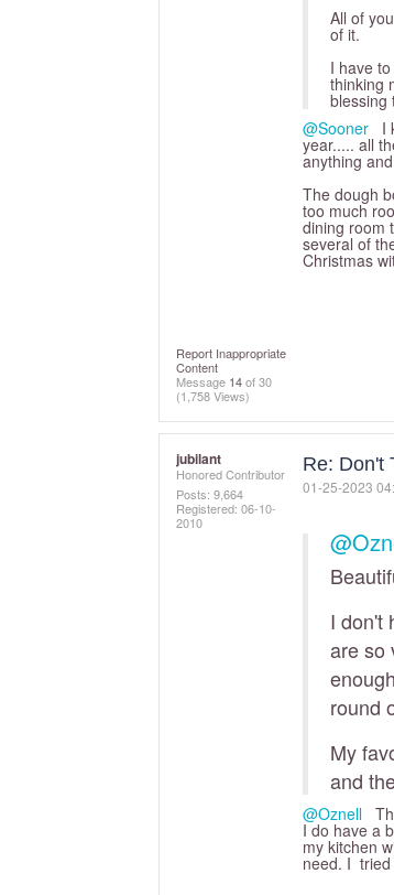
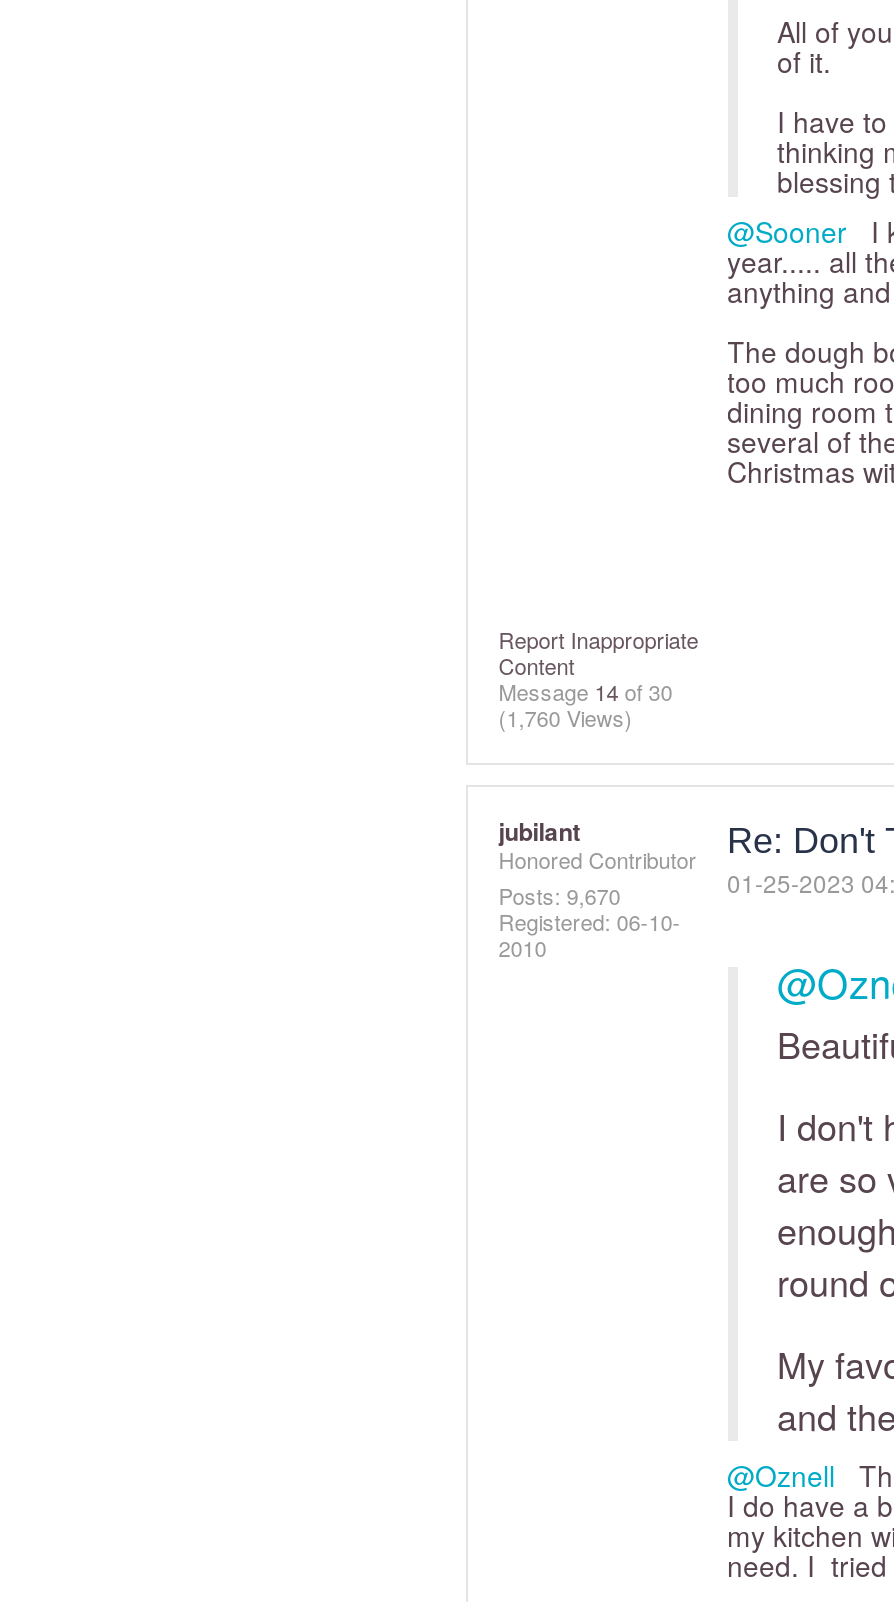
[176,387,250,405] (1,758 Views) -> [498,701,632,733] (1,760 Views)
[176,485,243,503] Posts: 9,664 -> [498,879,620,911] Posts: 9,670

